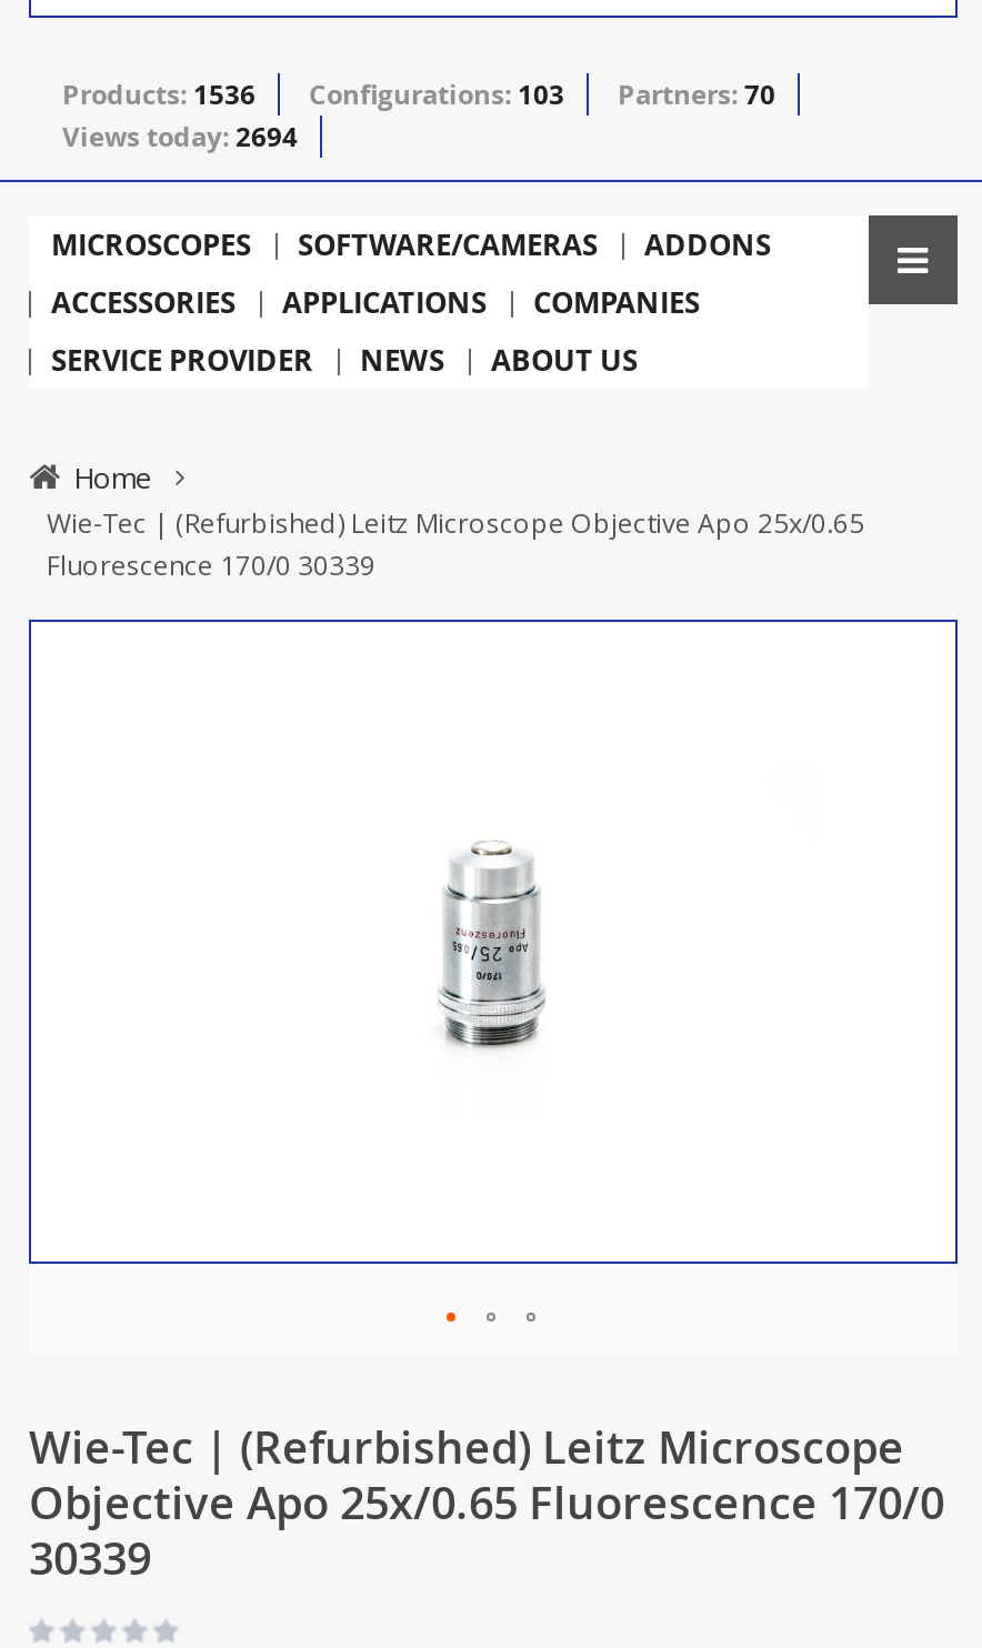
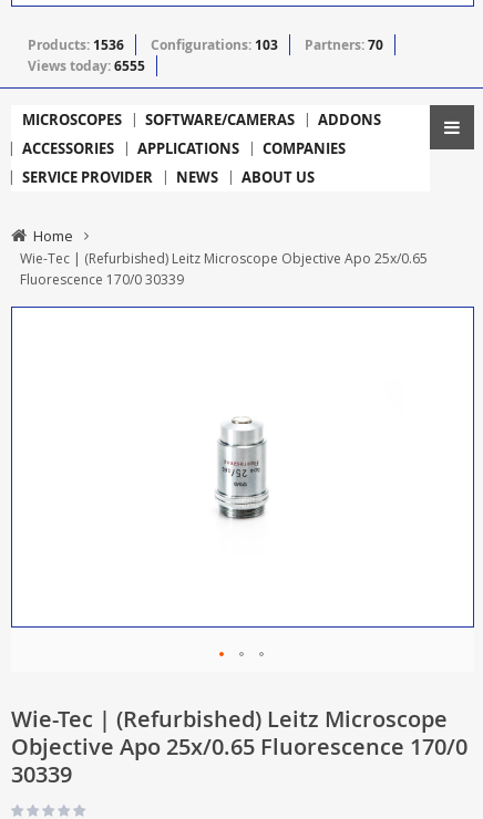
[62,117,298,155] Views today: 2694 -> [28,56,145,75] Views today: 6555

